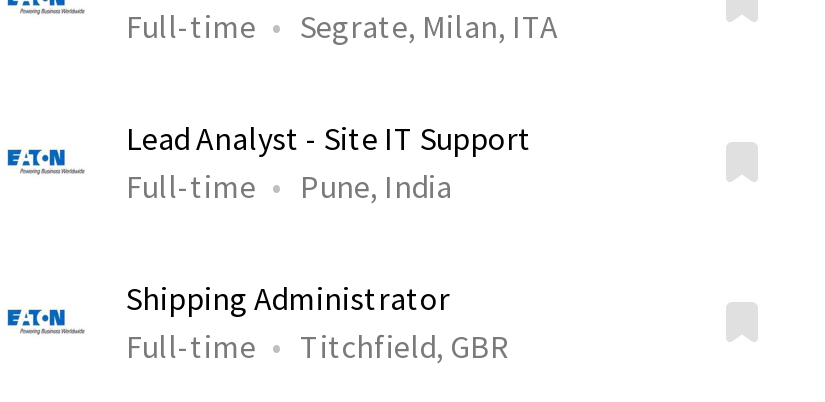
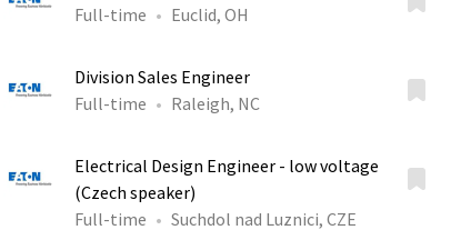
[300,7,558,47] Segrate, Milan, ITA -> [171,4,249,26] Euclid, OH
[126,119,532,159] Lead Analyst - Site IT Support -> [74,66,250,88] Division Sales Engineer
[300,167,452,207] Pune, India -> [171,93,260,115] Raleigh, NC
[126,279,450,319] Shipping Administrator -> [74,155,379,204] Electrical Design Engineer - low voltage | (Czech speaker)
[300,327,510,367] Titchfield, GBR -> [171,208,357,230] Suchdol nad Luznici, CZE

